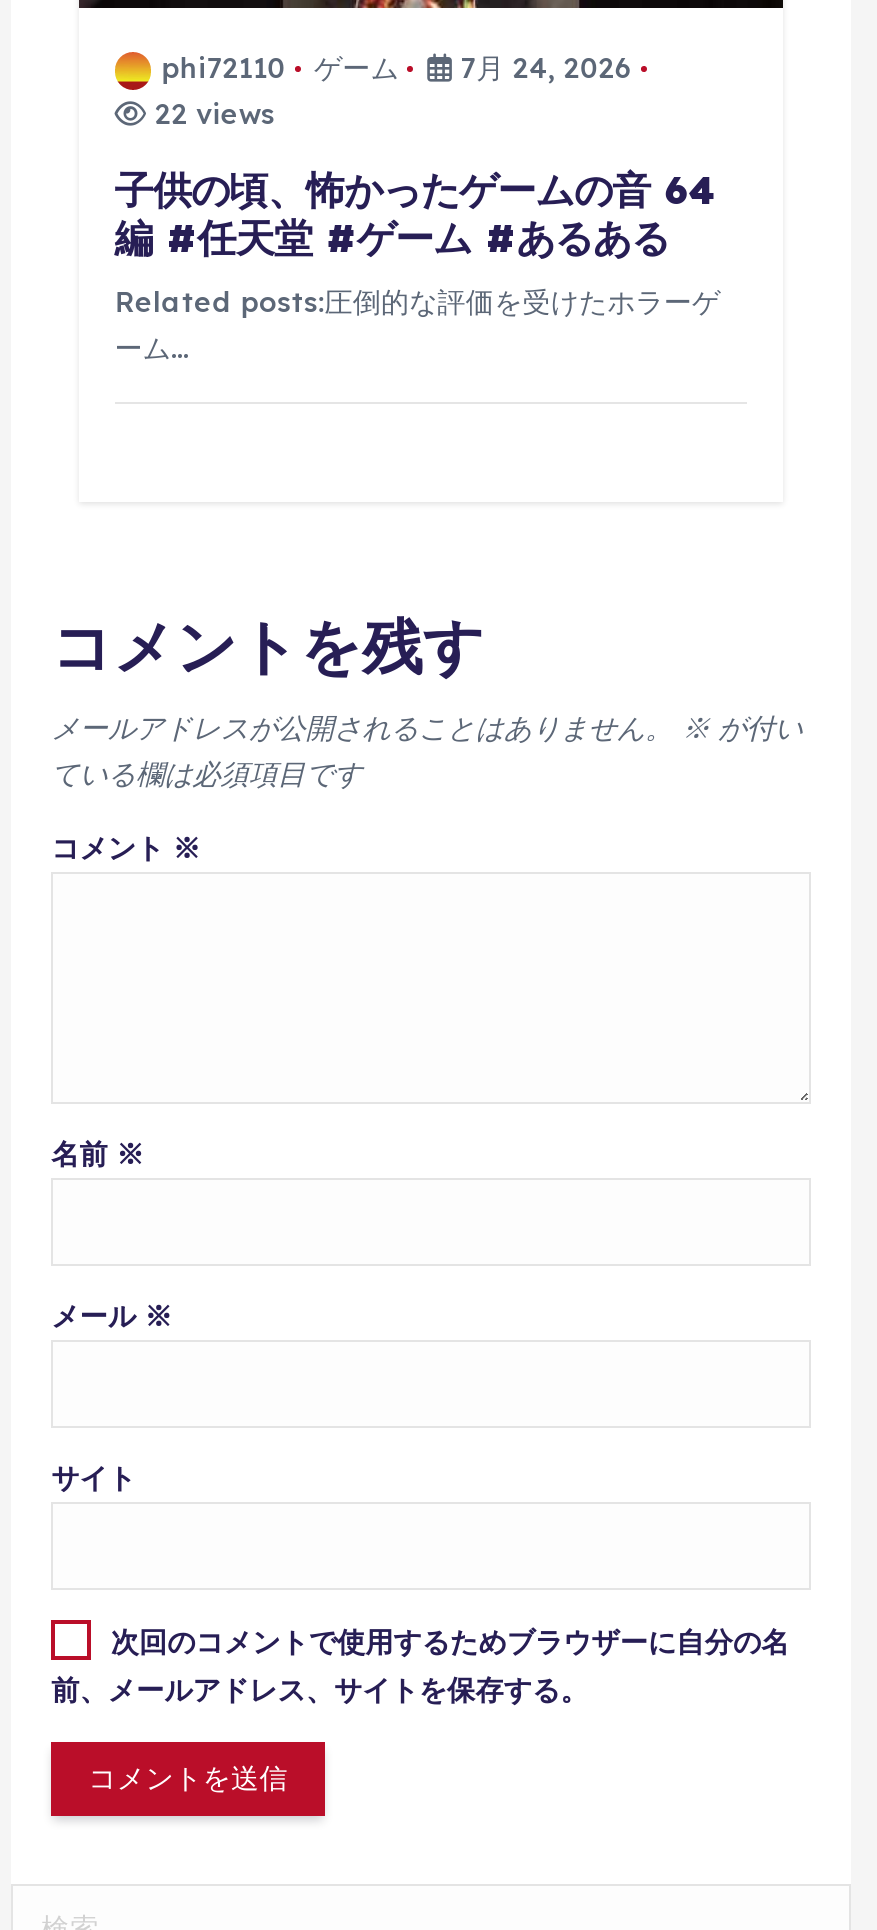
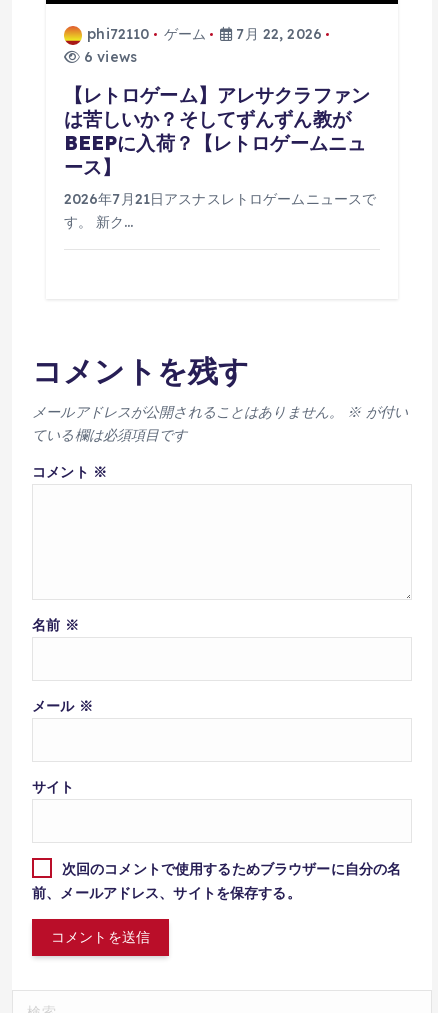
[147,51,633,133] 7月 24, 2026 | 22 views -> [80,25,322,66] 7月 22, 2026 | 6 views
[115,167,717,263] 子供の頃、怖かったゲームの音 64 | 編 #任天堂 #ゲーム #あるある -> [64,83,370,179] 【レトロゲーム】アレサクラファン | は苦しいか？そしてずんずん教が | BEEPに入荷？【レトロゲームニュ | ース】
[115,285,720,367] Related posts:圧倒的な評価を受けたホラーゲ | ーム… -> [64,190,376,231] 2026年7月21日アスナスレトロゲームニュースで | す。 新ク…

